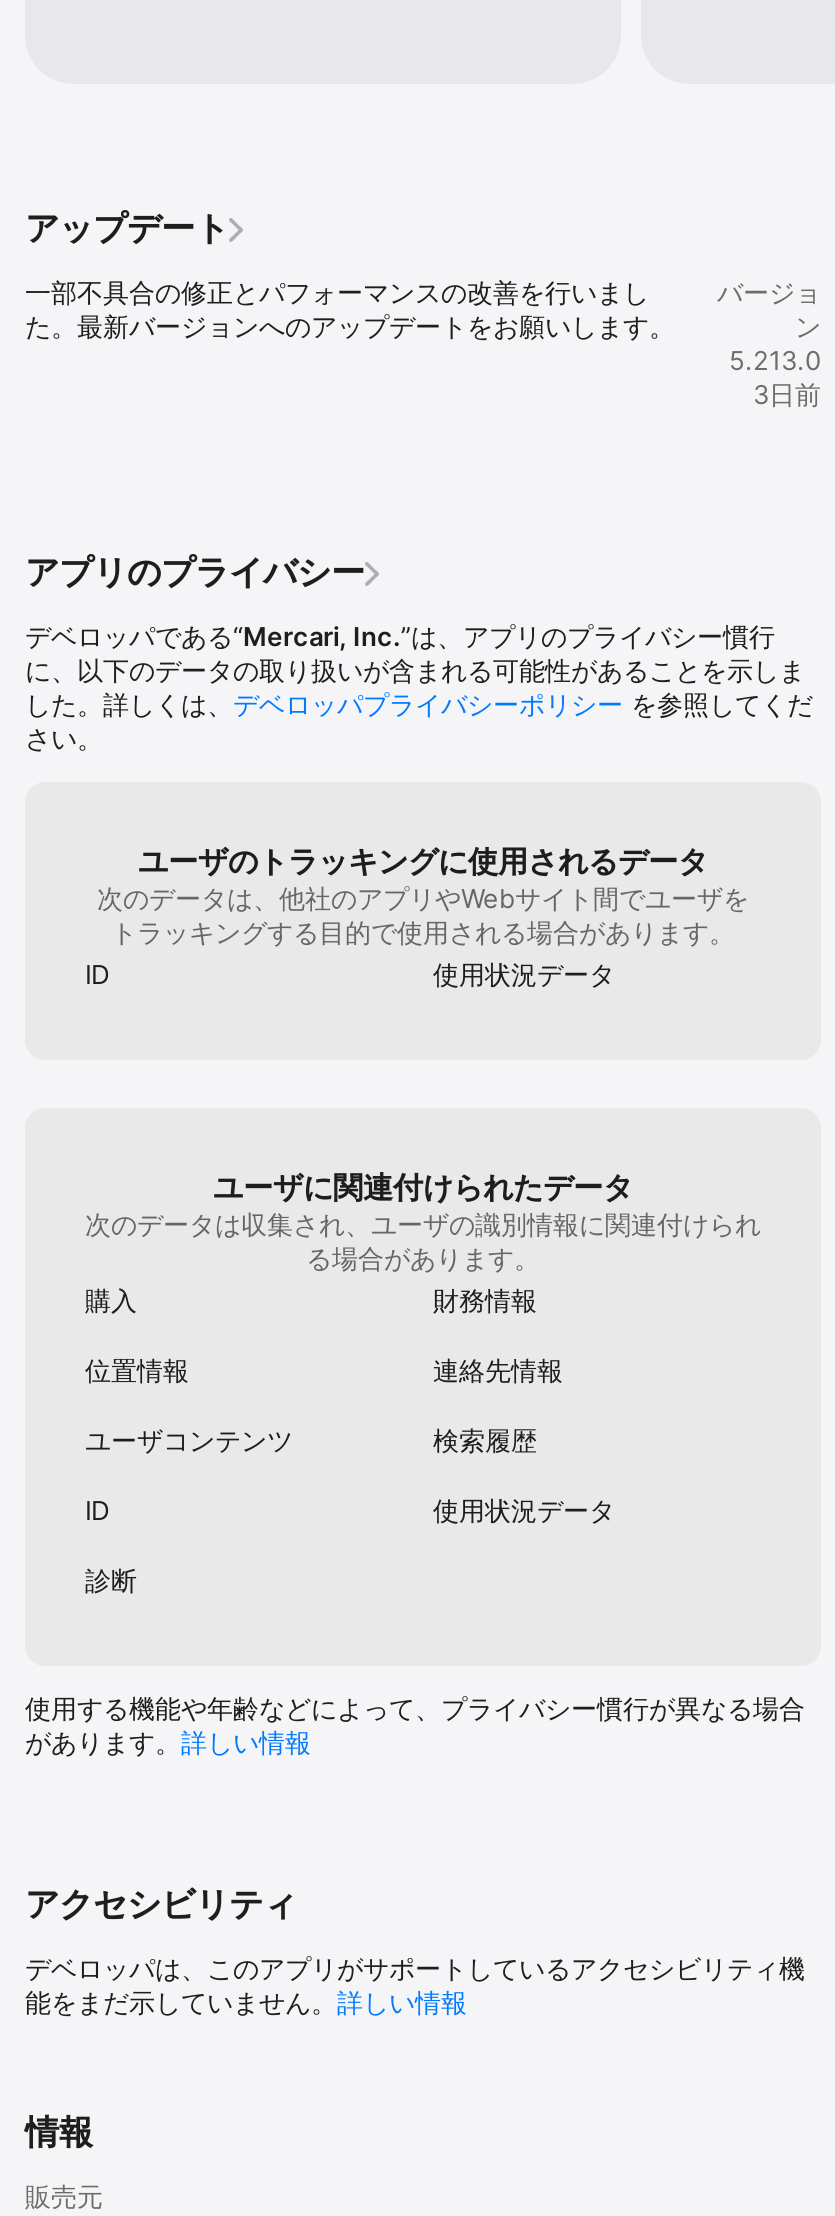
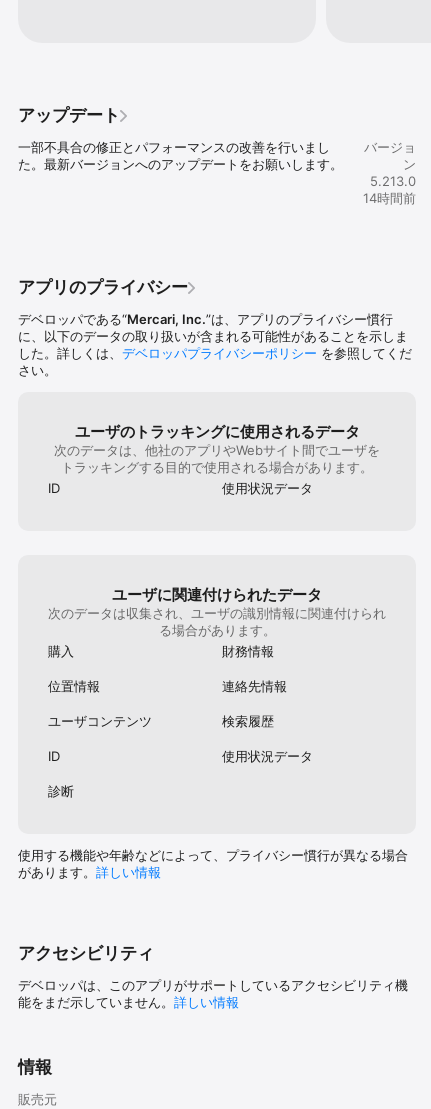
[753,377,821,409] 3日前 -> [363,189,416,205] 14時間前

